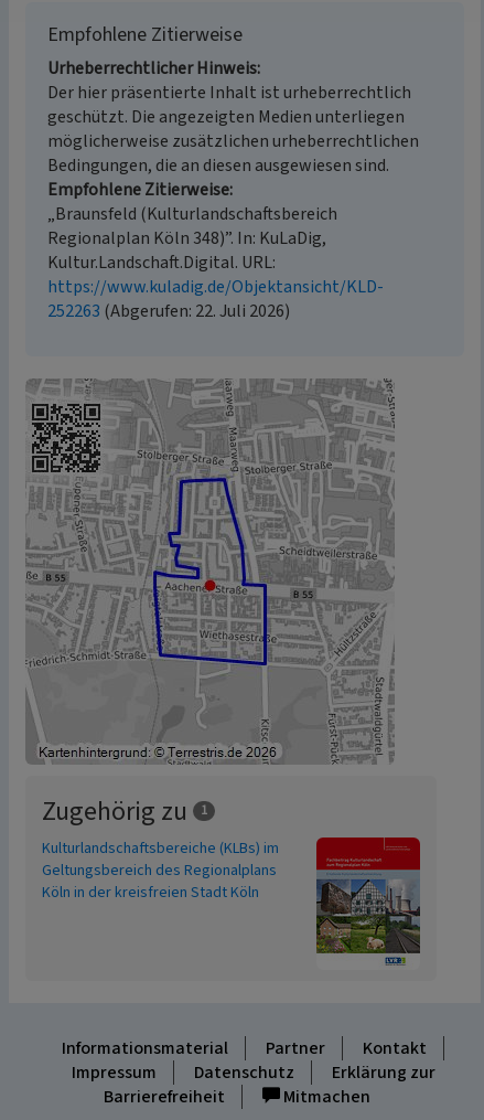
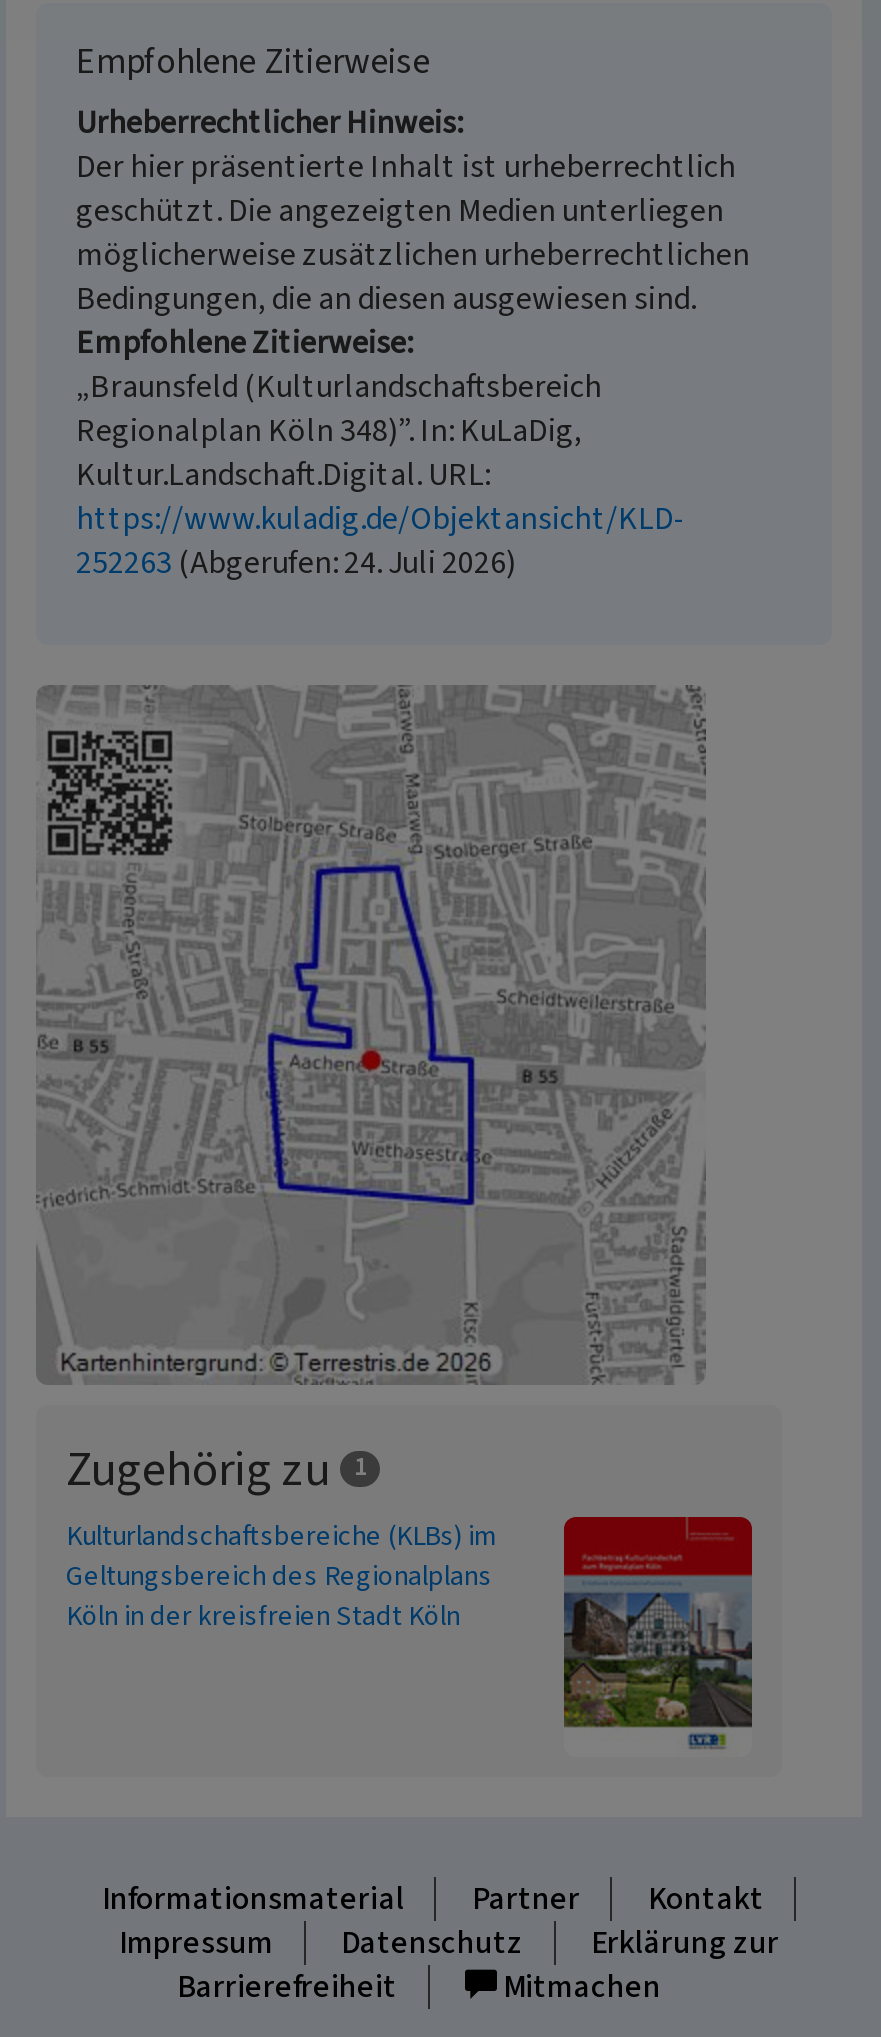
[47,299,290,323] 252263 (Abgerufen: 22. Juli 2026) -> [76,541,516,585] 252263 (Abgerufen: 24. Juli 2026)

